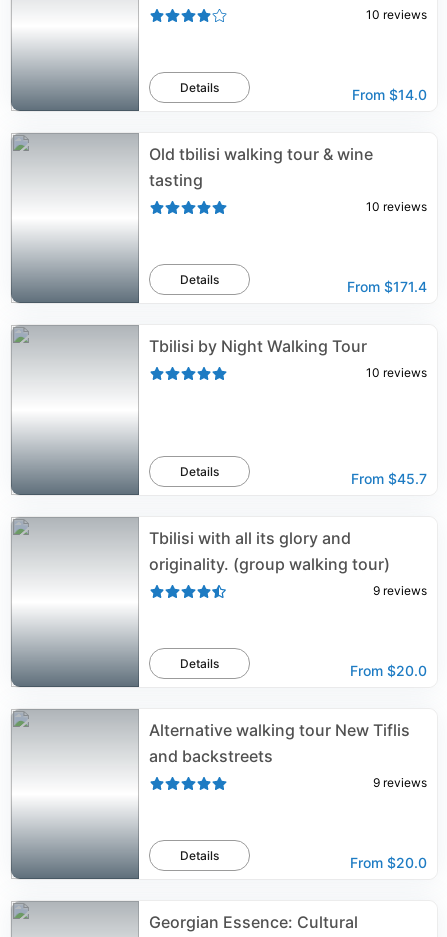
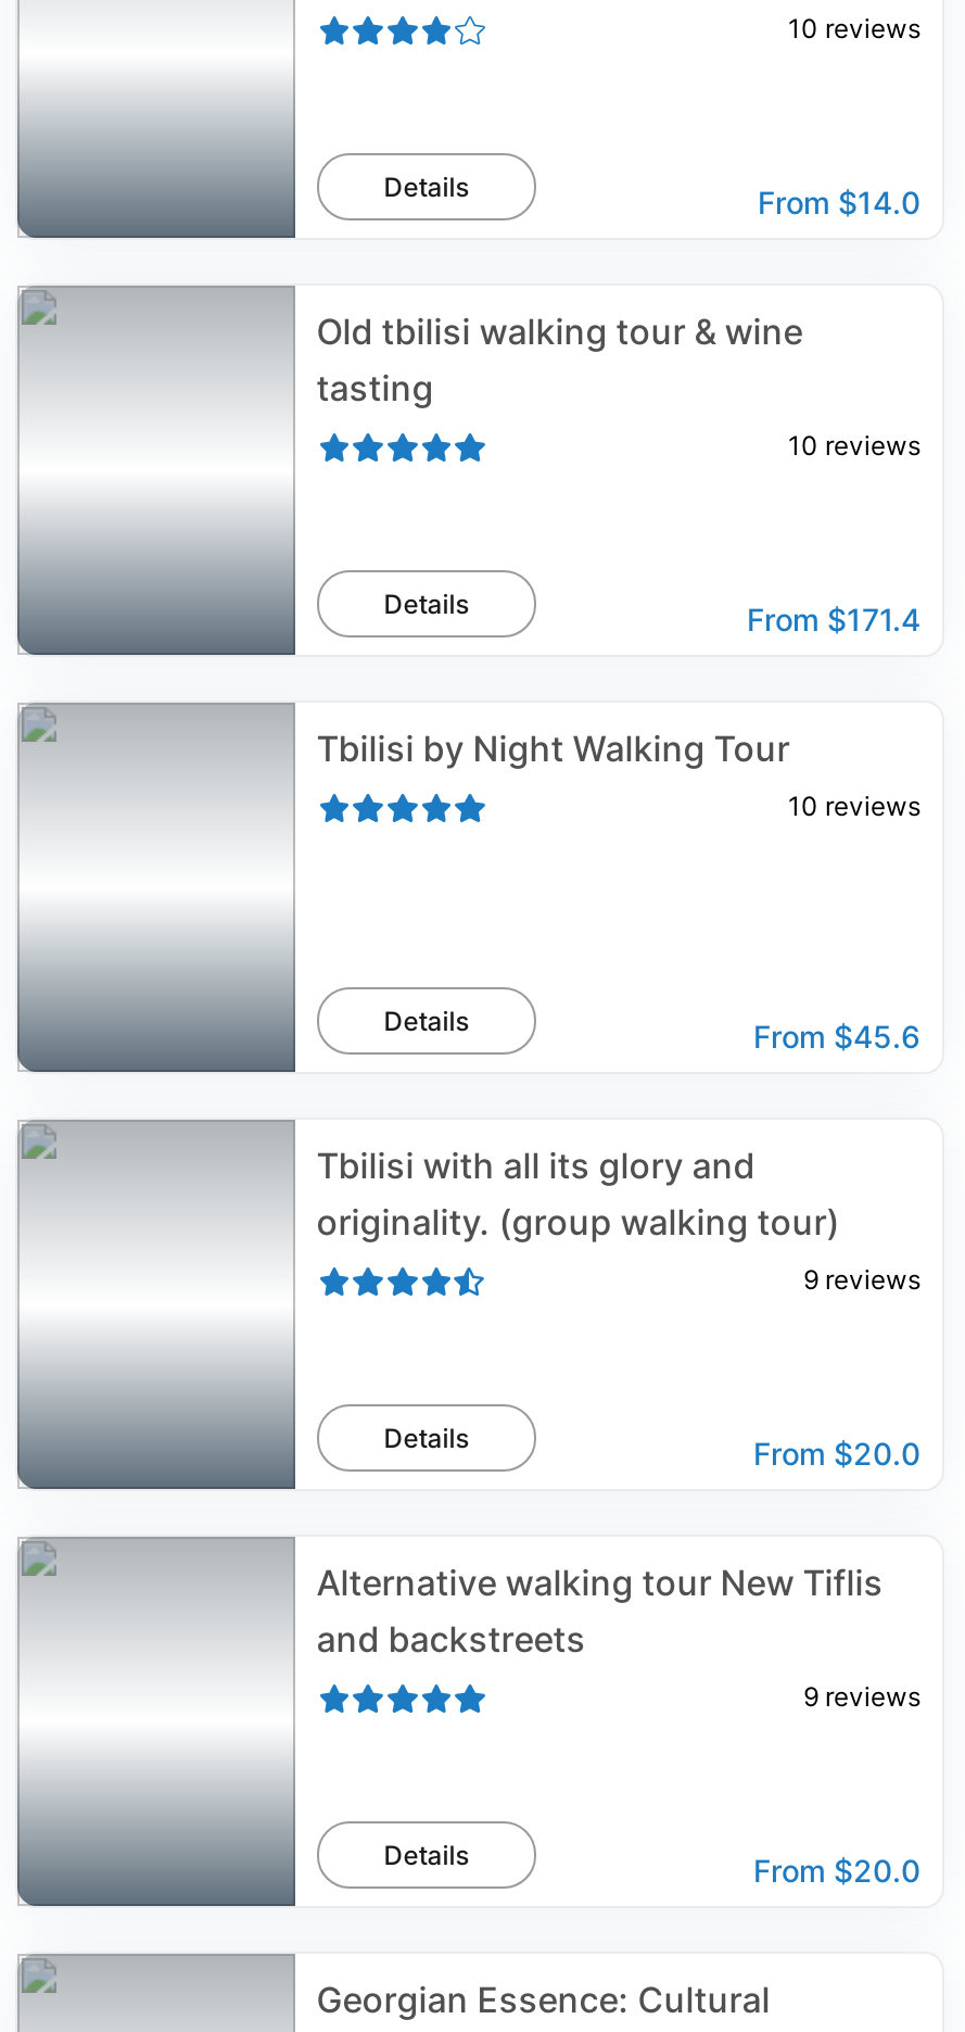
[351,470,427,487] From $45.7 -> [753,1018,920,1055] From $45.6

